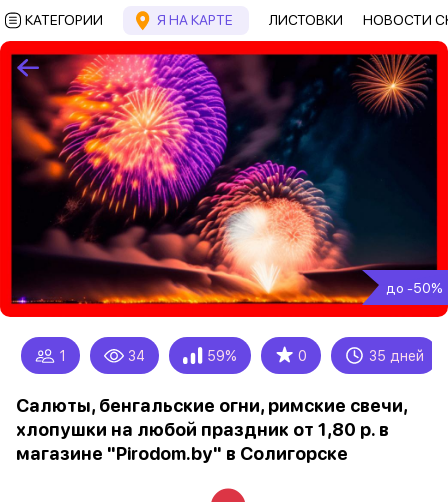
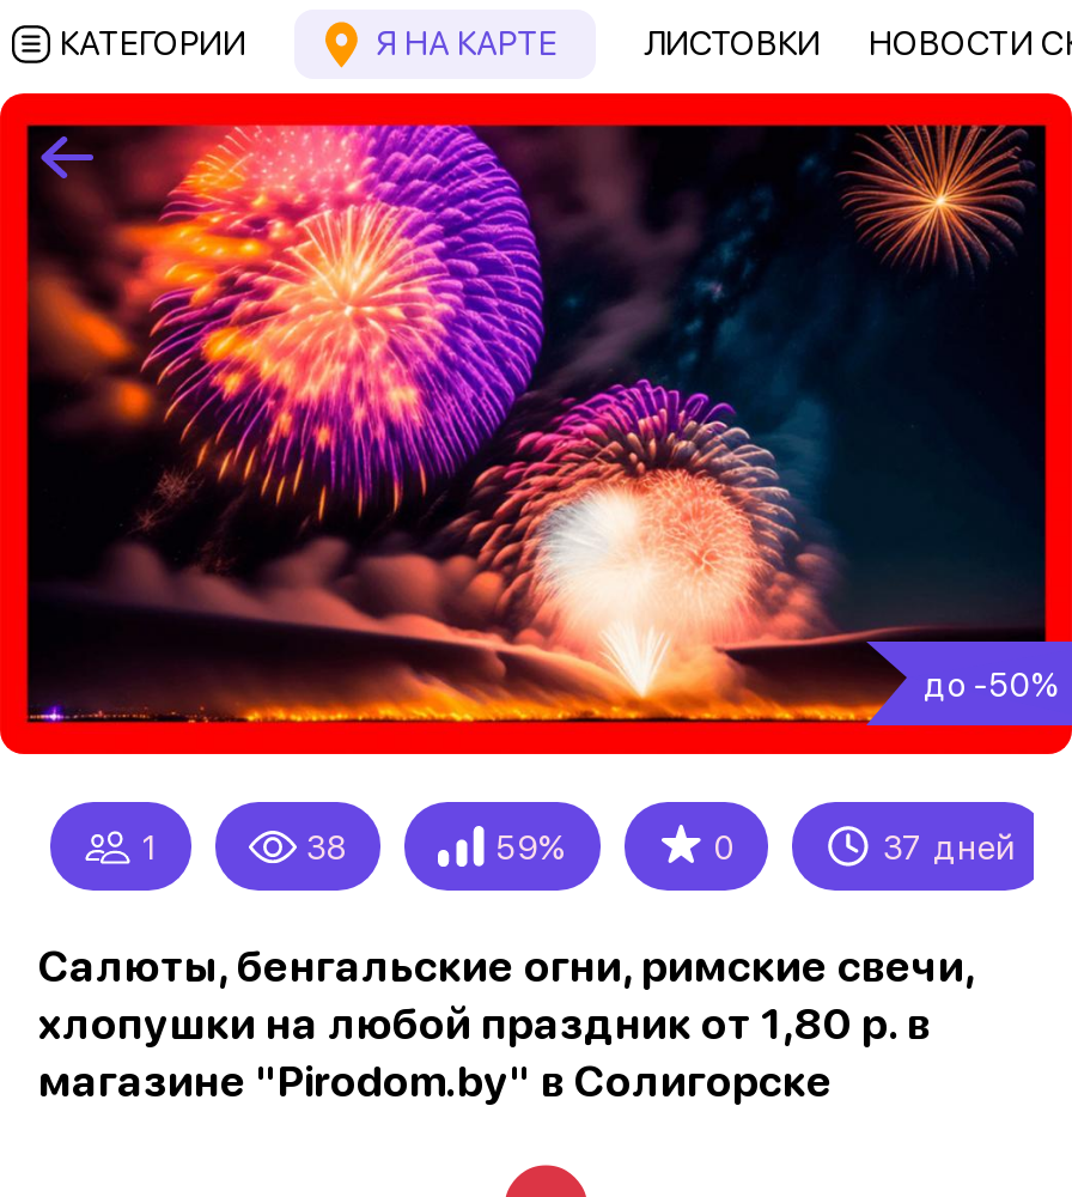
[128,348,145,364] 34 -> [306,828,347,866] 38
[369,348,424,364] 35 дней -> [883,828,1015,866] 37 дней

